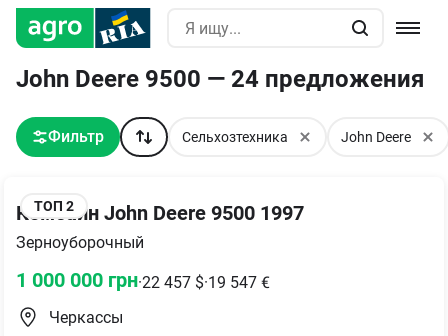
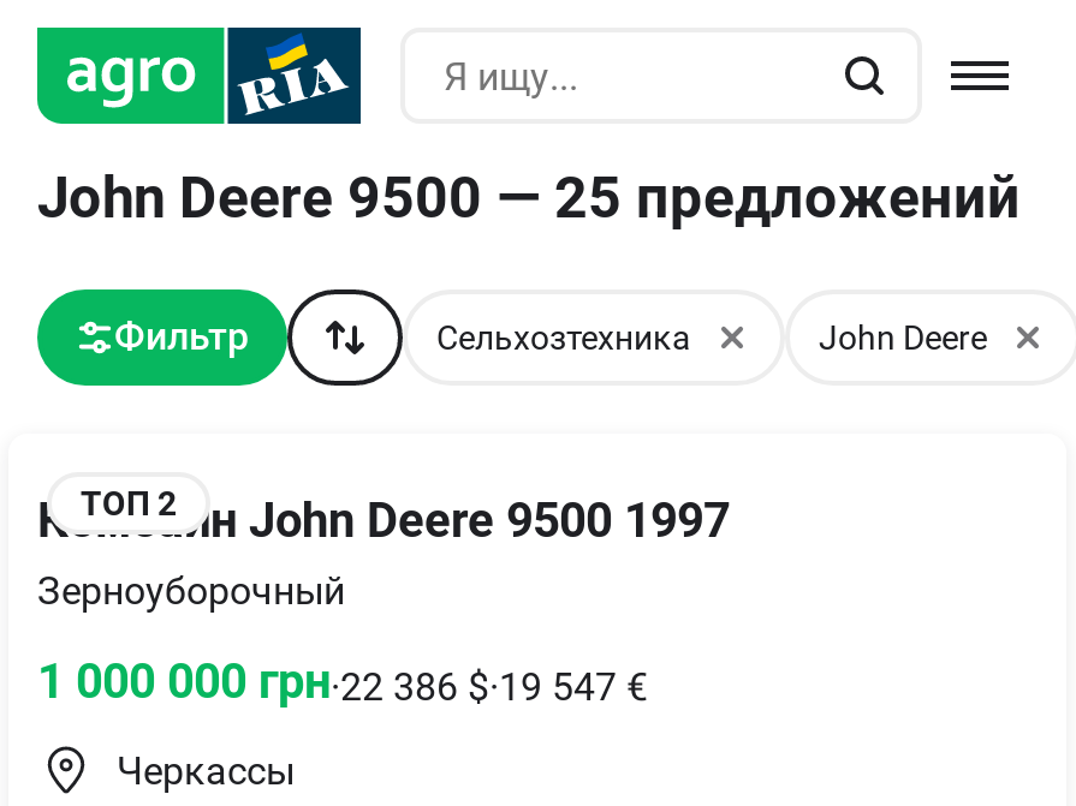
[16,65,424,93] John Deere 9500 — 24 предложения -> [37,165,1021,232] John Deere 9500 — 25 предложений
[16,268,270,292] 1 000 000 грн·22 457 $·19 547 € -> [37,652,648,710] 1 000 000 грн·22 386 $·19 547 €

